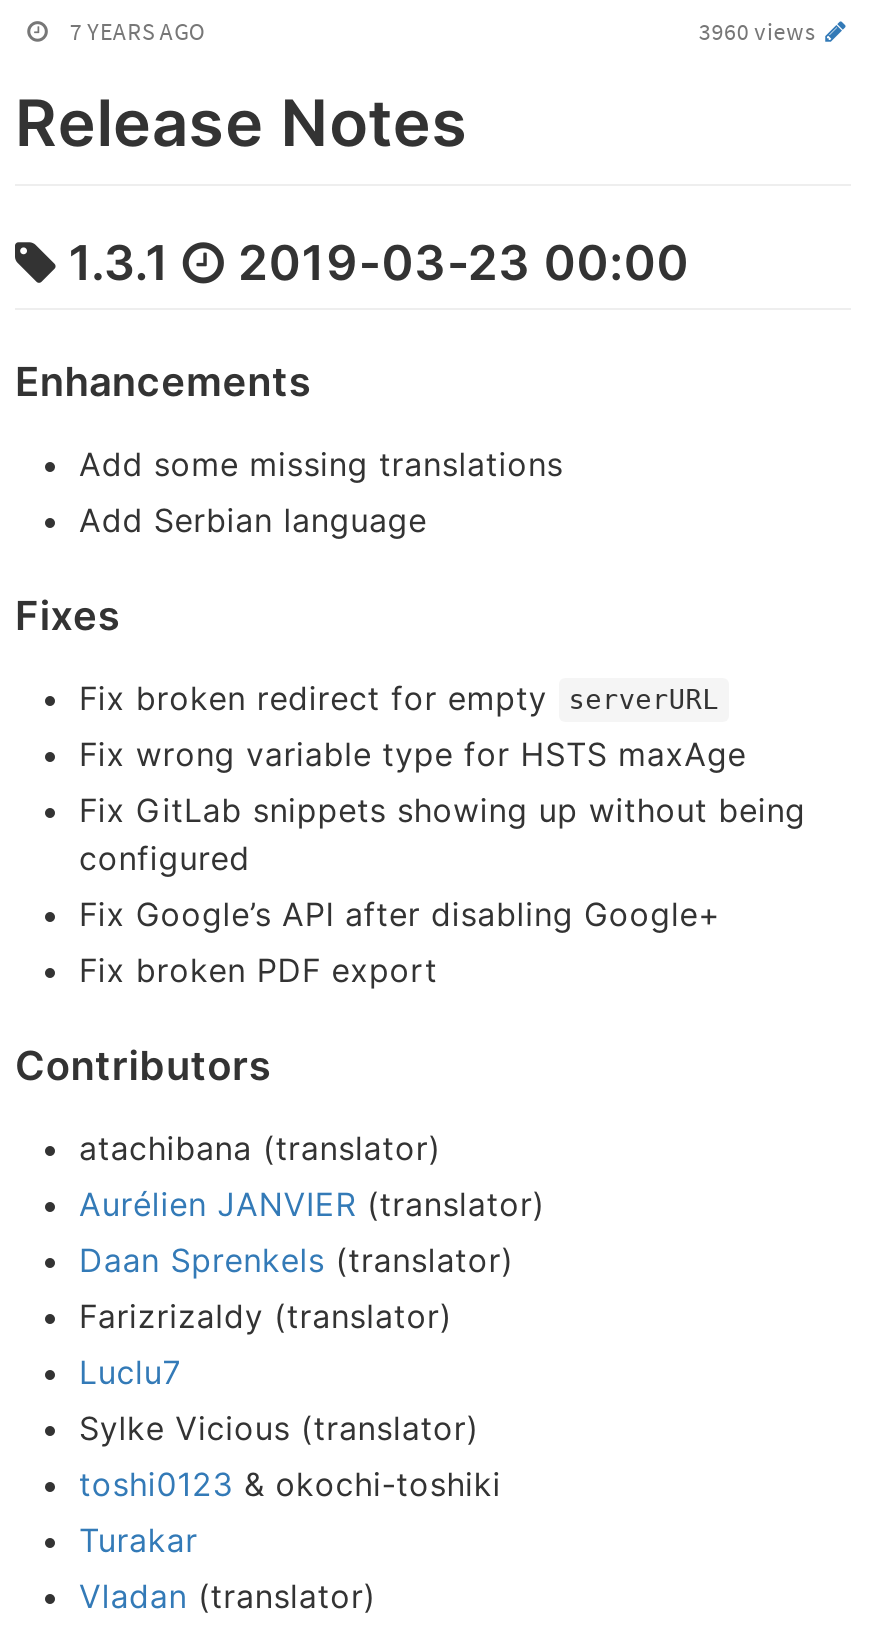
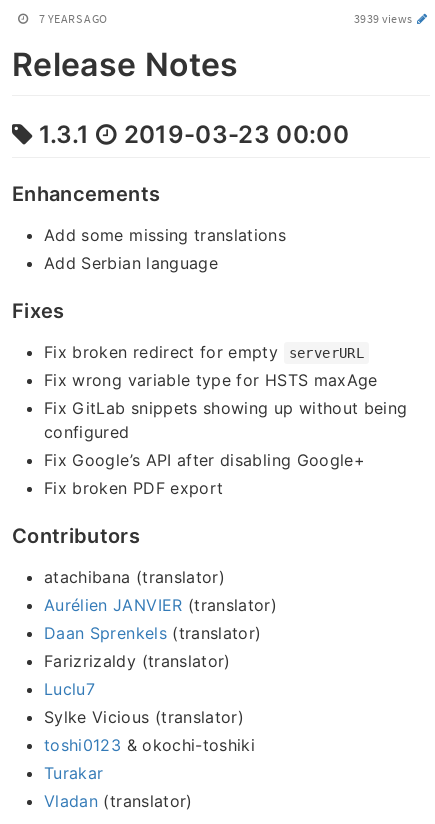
[699,16,820,46] 3960 views -> [354,11,415,26] 3939 views

